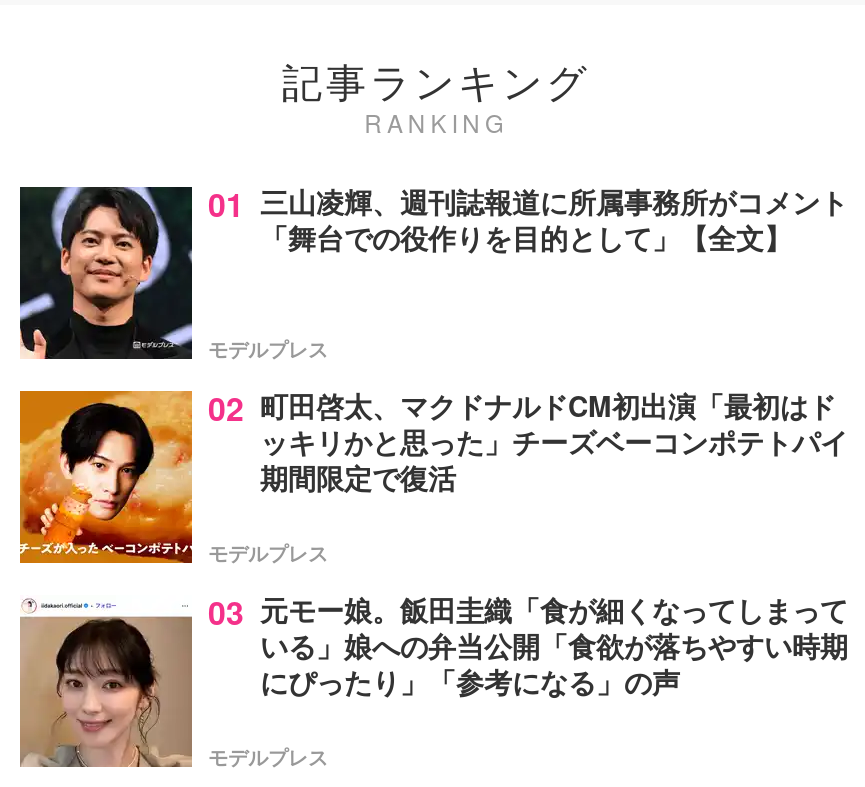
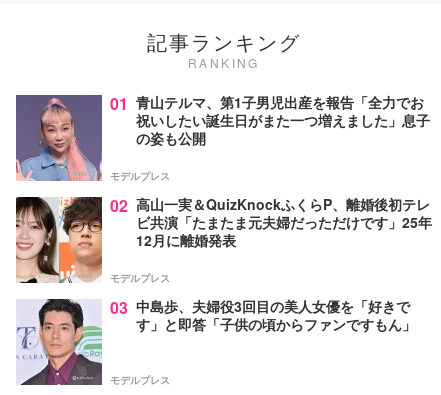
[18,181,848,361] [image] | 01 三山凌輝、週刊誌報道に所属事務所がコメント | 「舞台での役作りを目的として」【全文】 -> [15,92,430,182] [image] | 01 青山テルマ、第1子男児出産を報告「全力でお | 祝いしたい誕生日がまた一つ増えました」息子 | の姿も公開
[18,385,848,565] [image] | 02 町田啓太、マクドナルドCM初出演「最初はド | ッキリかと思った」チーズベーコンポテトパイ | 期間限定で復活 -> [15,194,432,284] [image] | 02 高山一実＆QuizKnockふくらP、離婚後初テレ | ビ共演「たまたま元夫婦だっただけです」25年 | 12月に離婚発表
[18,589,848,769] [image] | 03 元モー娘。飯田圭織「食が細くなってしまって | いる」娘への弁当公開「食欲が落ちやすい時期 | にぴったり」「参考になる」の声 -> [16,296,416,386] [image] | 03 中島歩、夫婦役3回目の美人女優を「好きで | す」と即答「子供の頃からファンですもん」

